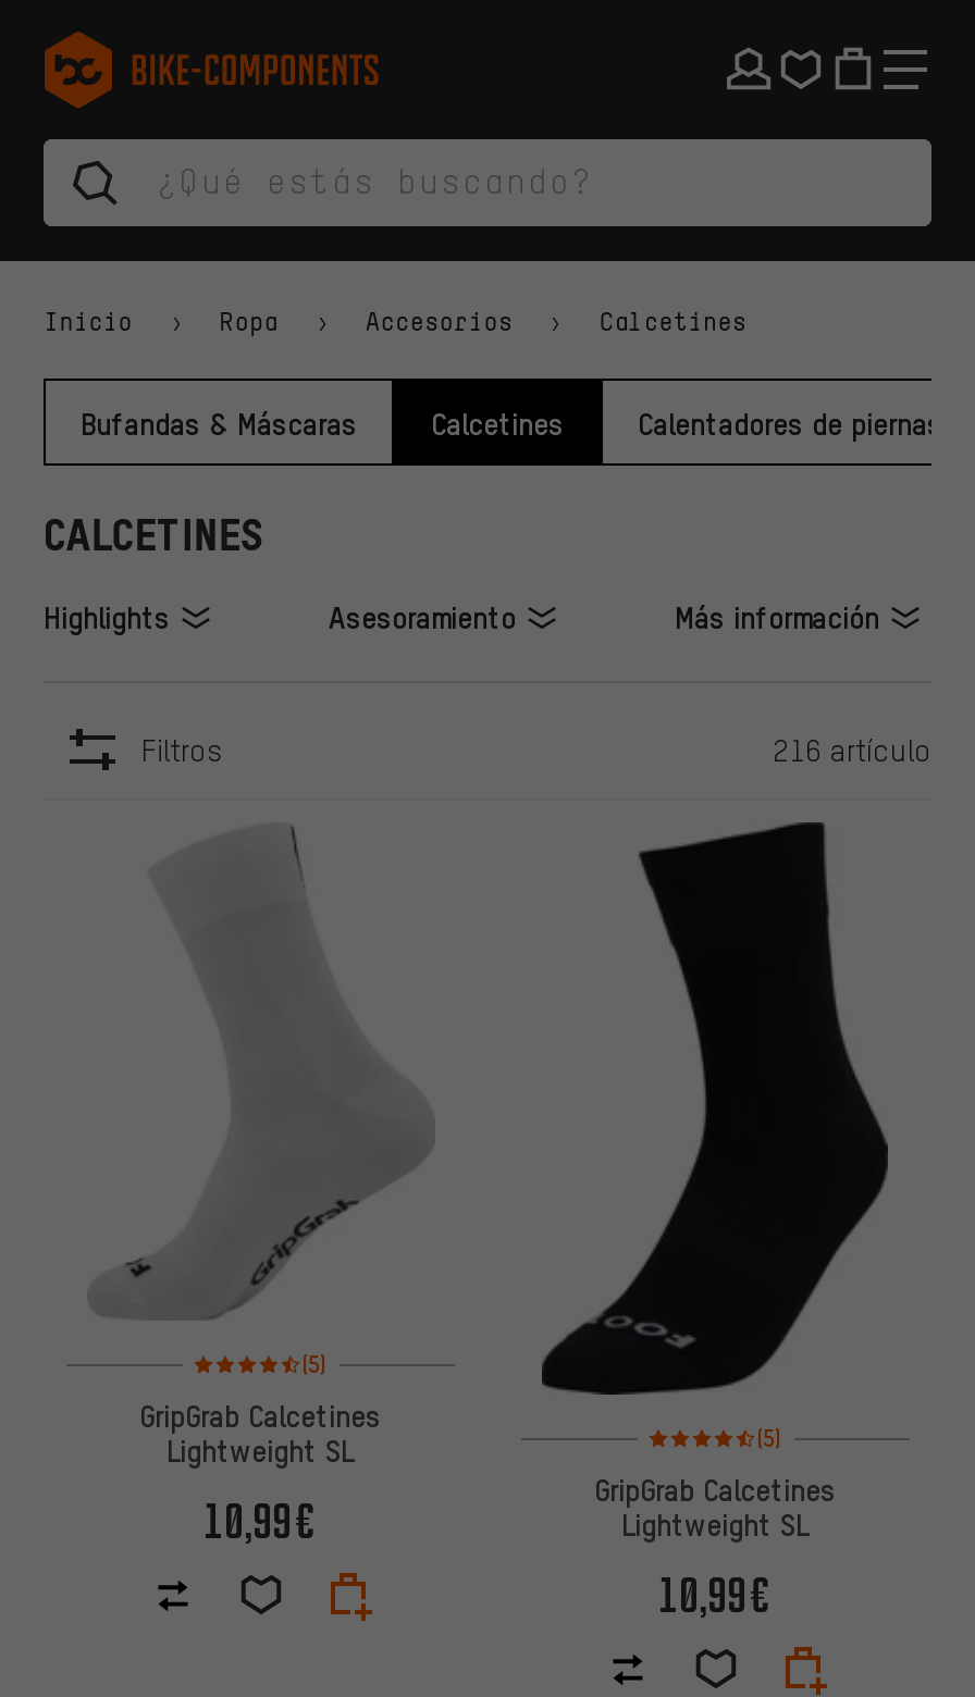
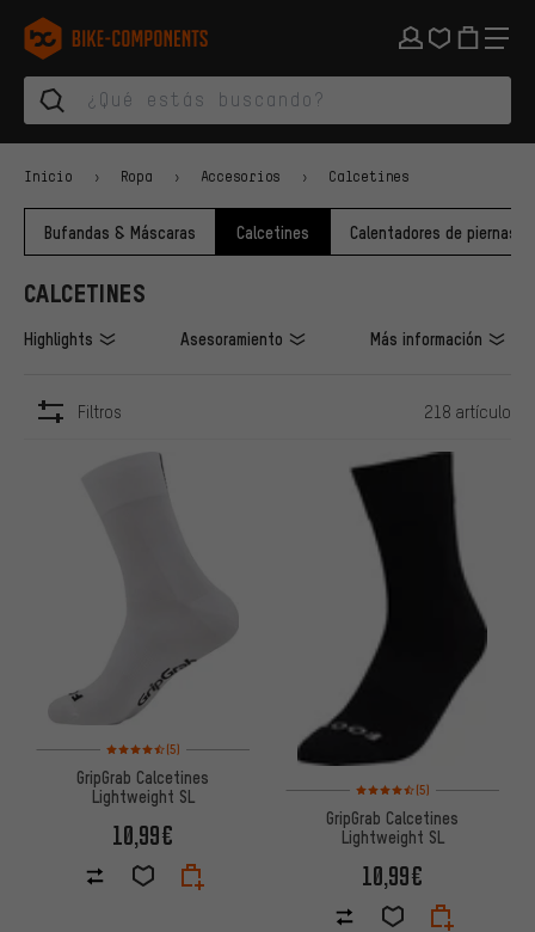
[773,731,931,768] 216 artículo -> [424,401,511,422] 218 artículo

